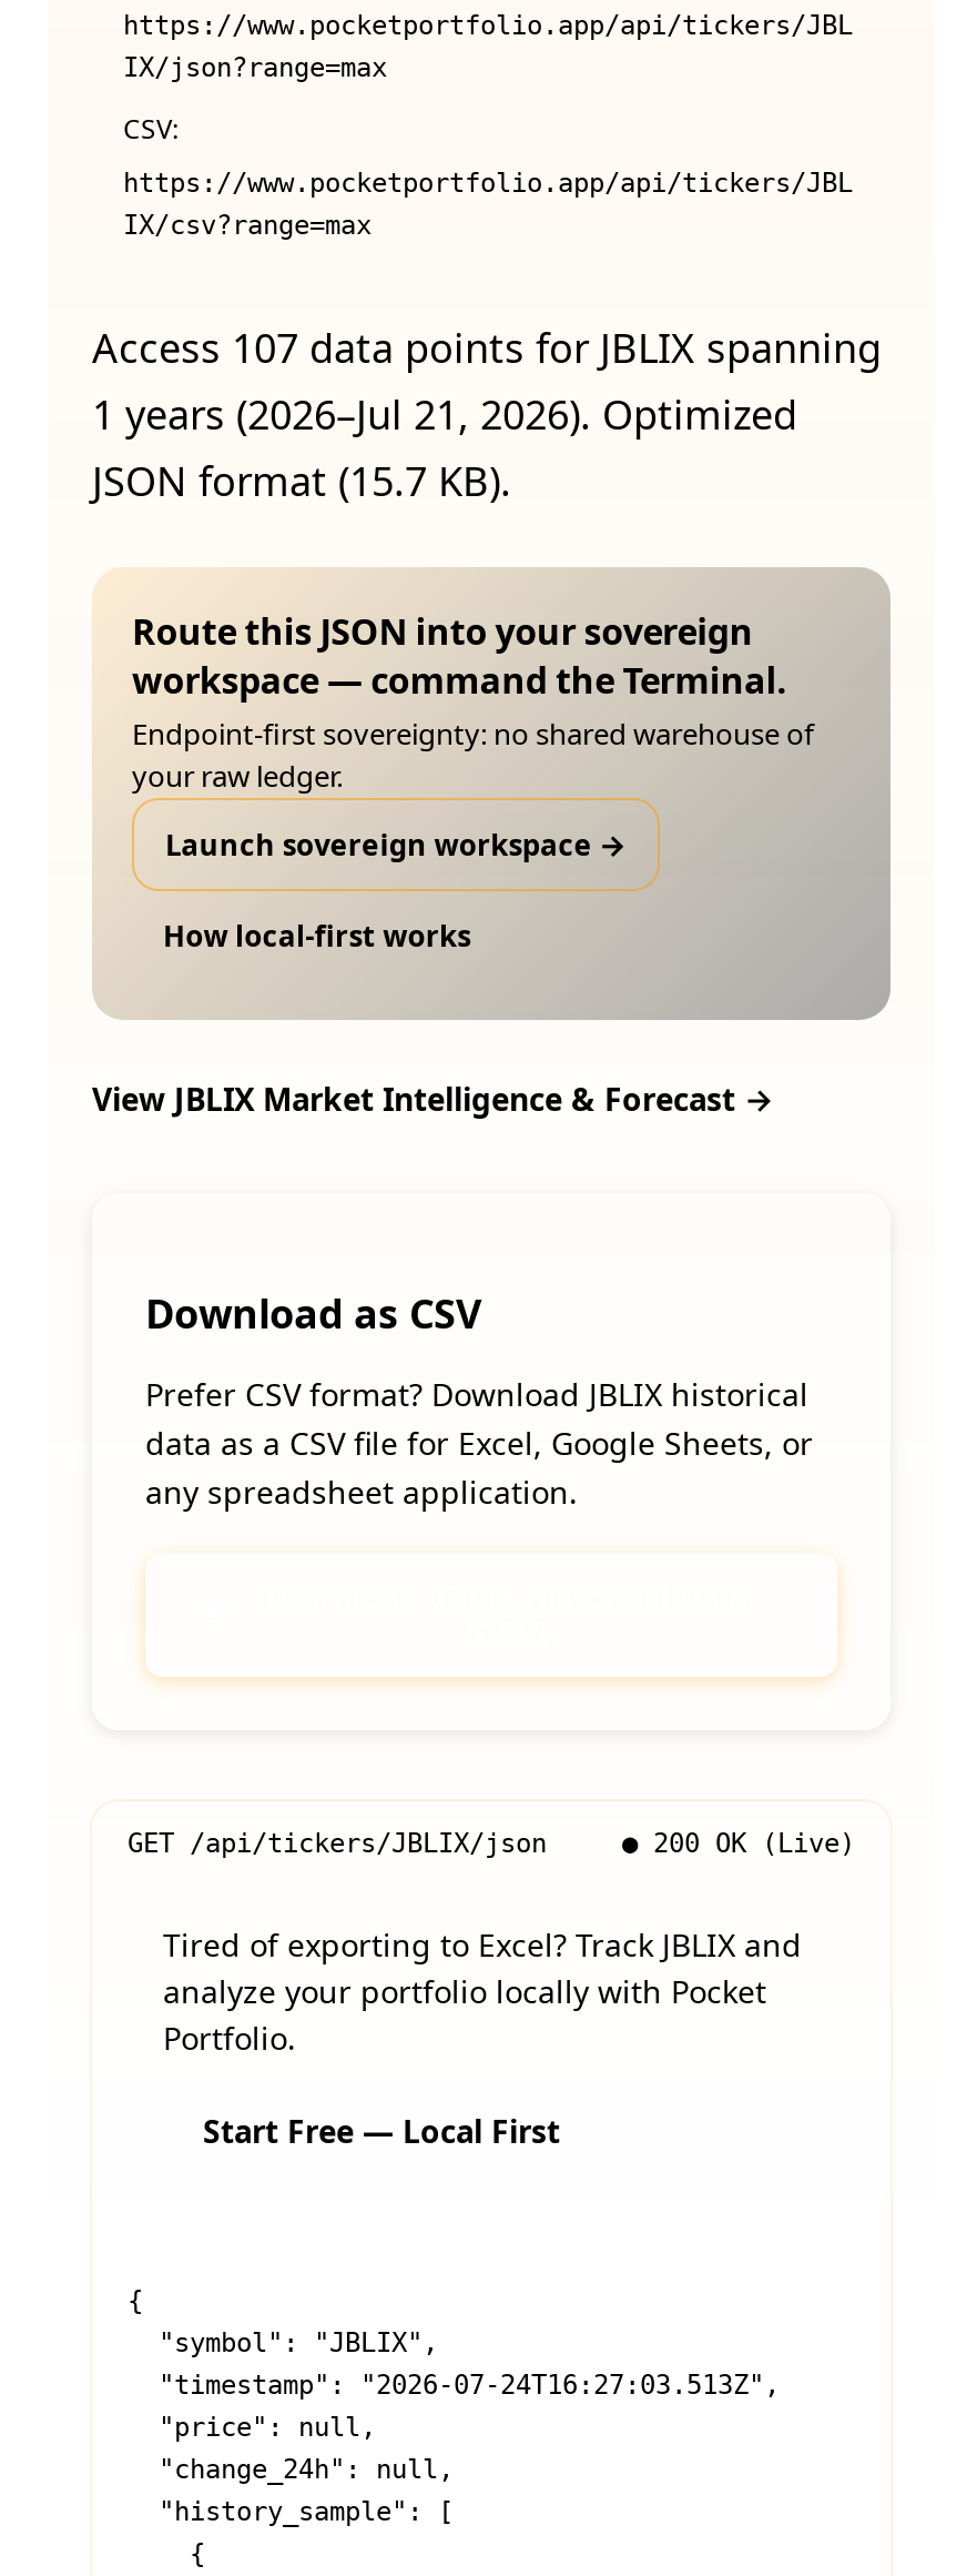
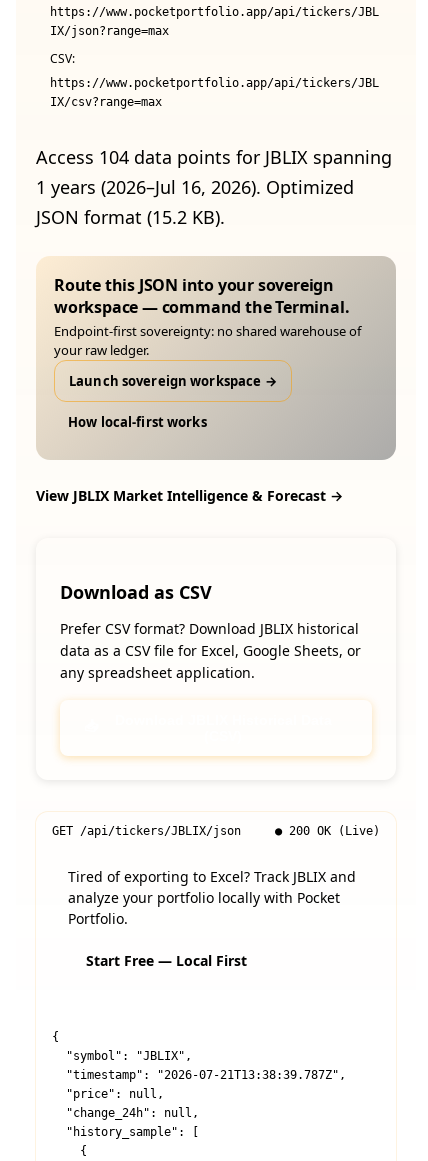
[92,321,882,374] Access 107 data points for JBLIX spanning -> [36,145,392,169] Access 104 data points for JBLIX spanning
[92,388,797,441] 1 years (2026–Jul 21, 2026). Optimized -> [36,175,354,199] 1 years (2026–Jul 16, 2026). Optimized
[92,454,511,507] JSON format (15.7 KB). -> [36,205,225,229] JSON format (15.2 KB).
[128,2370,780,2401] "timestamp": "2026-07-24T16:27:03.513Z", -> [52,1068,346,1082] "timestamp": "2026-07-21T13:38:39.787Z",

